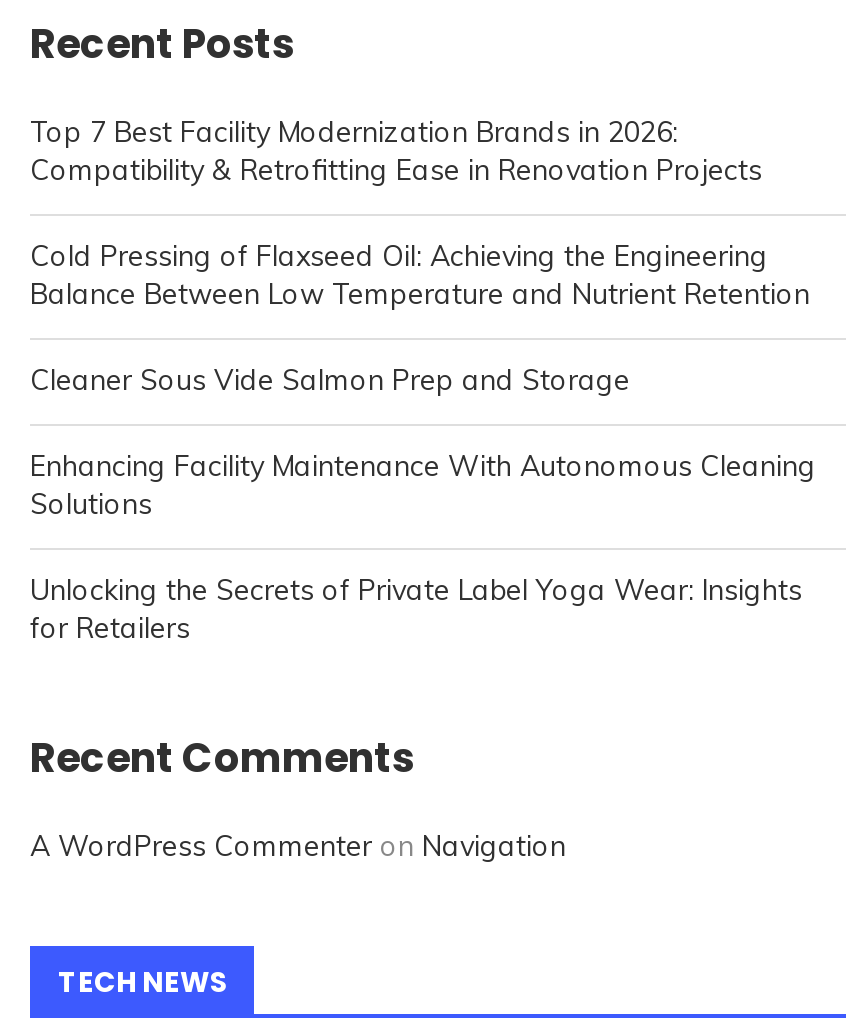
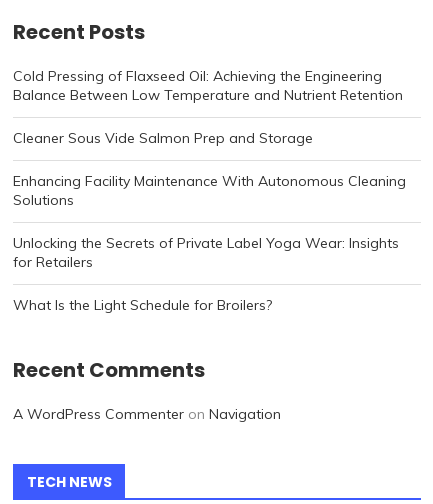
[30,115,762,189] Top 7 Best Facility Modernization Brands in 2026: | Compatibility & Retrofitting Ease in Renovation Projects -> none
moved [30,239,816,647] -> [13,67,406,271]: Cold Pressing of Flaxseed Oil: Achieving the Engineering | Balance Between Low Temperature and Nutrient Retention | Cleaner Sous Vide Salmon Prep and Storage | Enhancing Facility Maintenance With Autonomous Cleaning | Solutions | Unlocking the Secrets of Private Label Yoga Wear: Insights | for Retailers
none -> [13,296,272,314] What Is the Light Schedule for Broilers?

